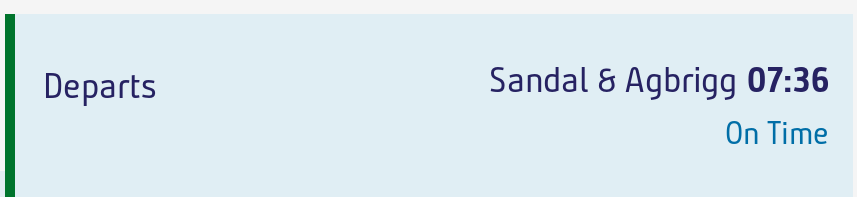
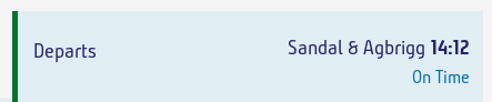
[489,58,829,102] Sandal & Agbrigg 07:36 -> [288,35,470,60] Sandal & Agbrigg 14:12

